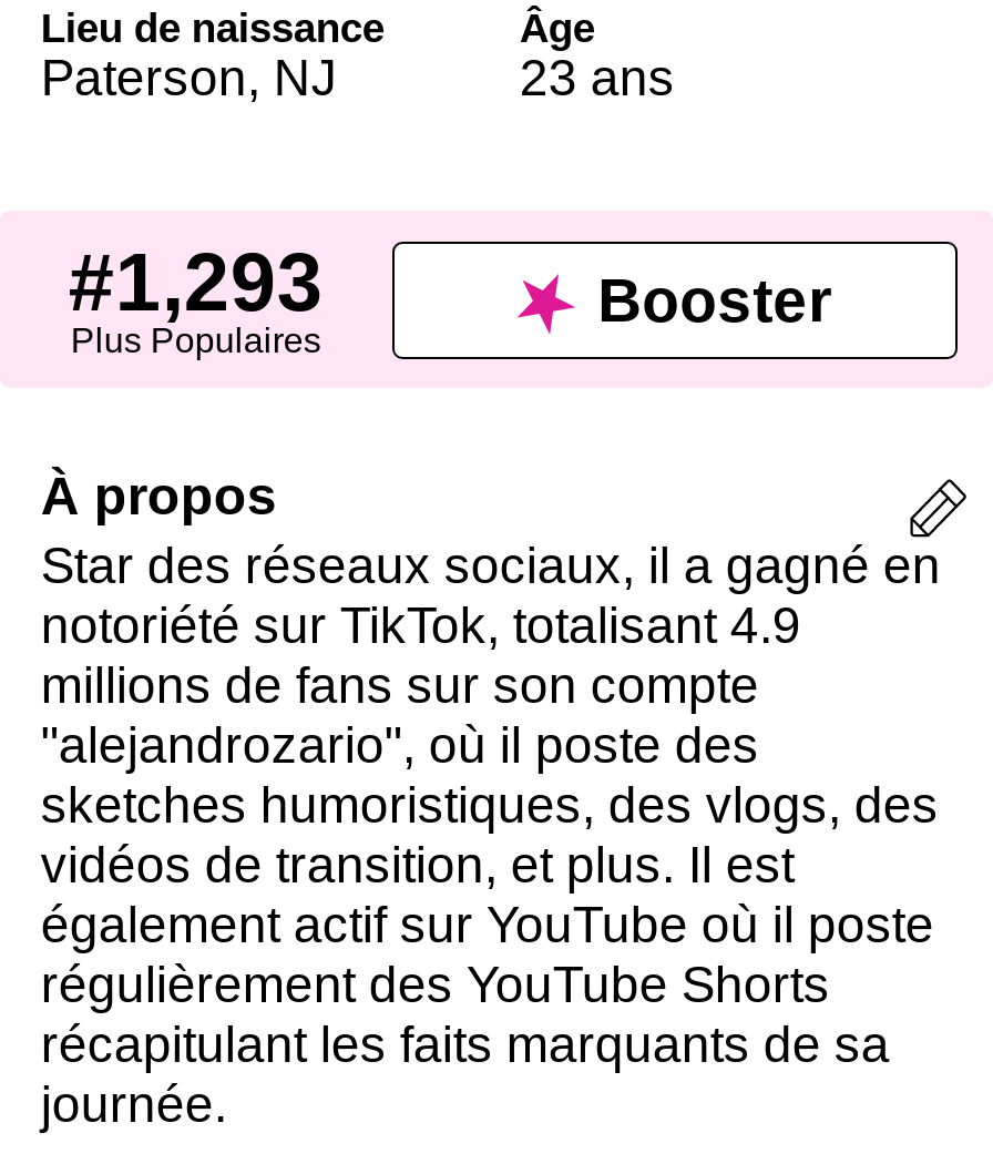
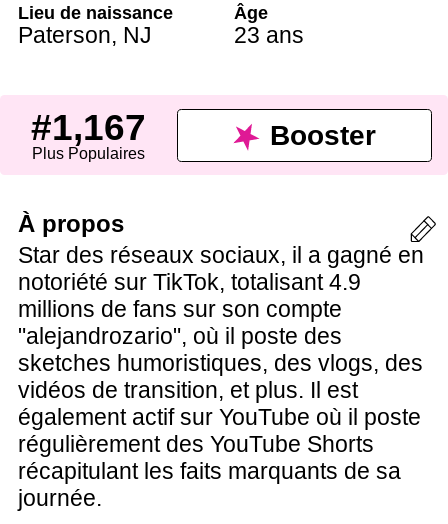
[68,236,323,327] #1,293 -> [31,106,146,147] #1,167

